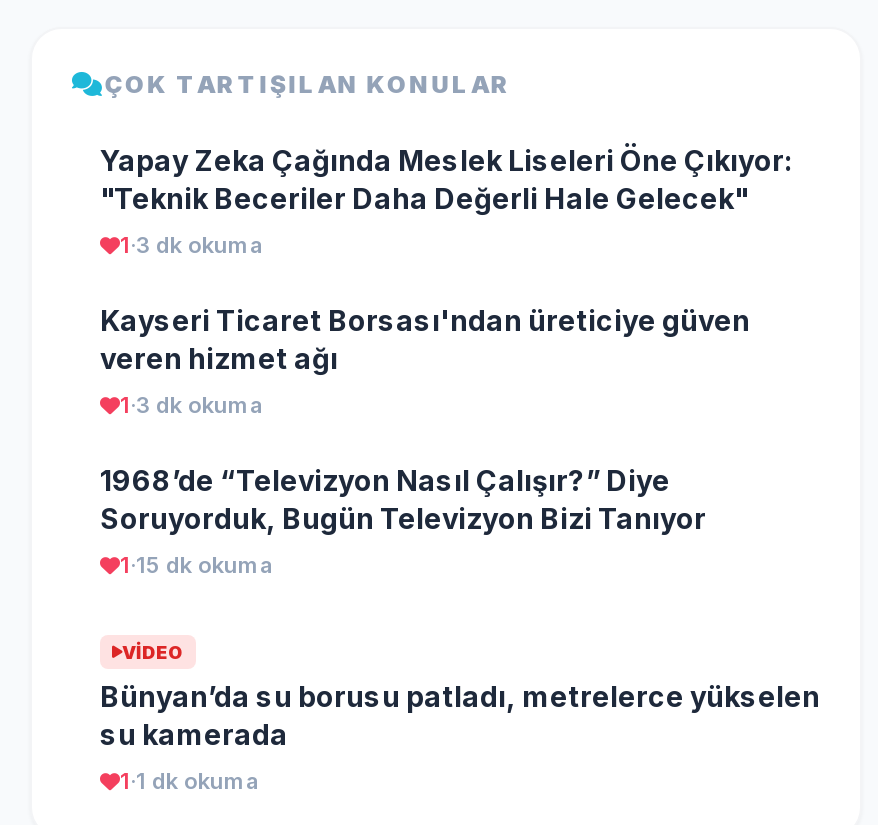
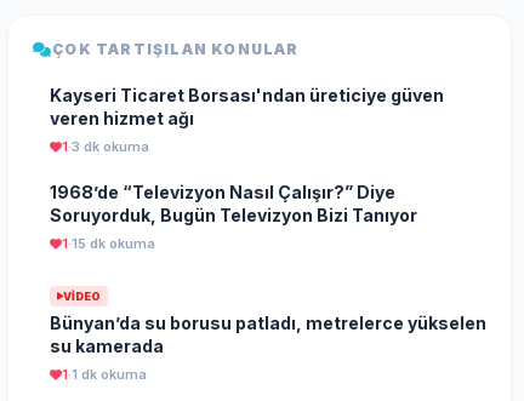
[100,143,792,259] Yapay Zeka Çağında Meslek Liseleri Öne Çıkıyor: | "Teknik Beceriler Daha Değerli Hale Gelecek" | 1·3 dk okuma -> none

